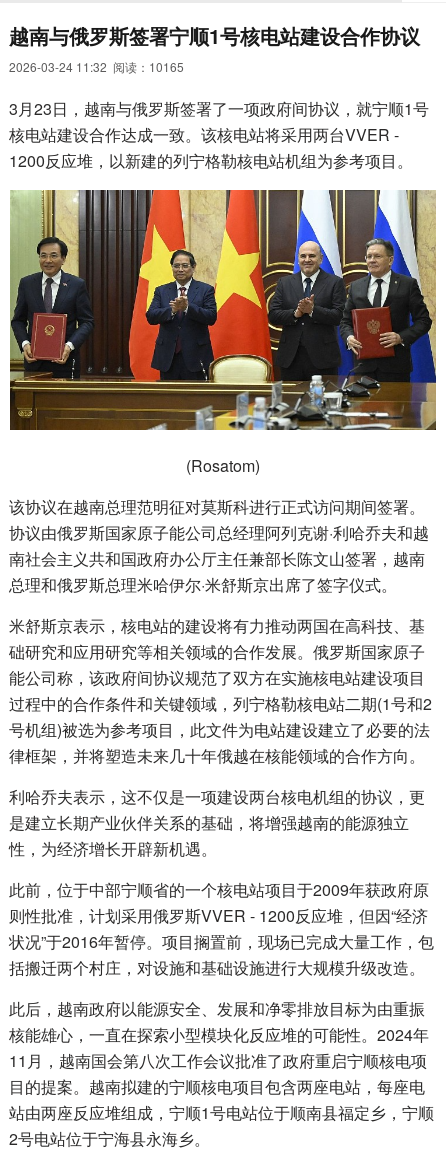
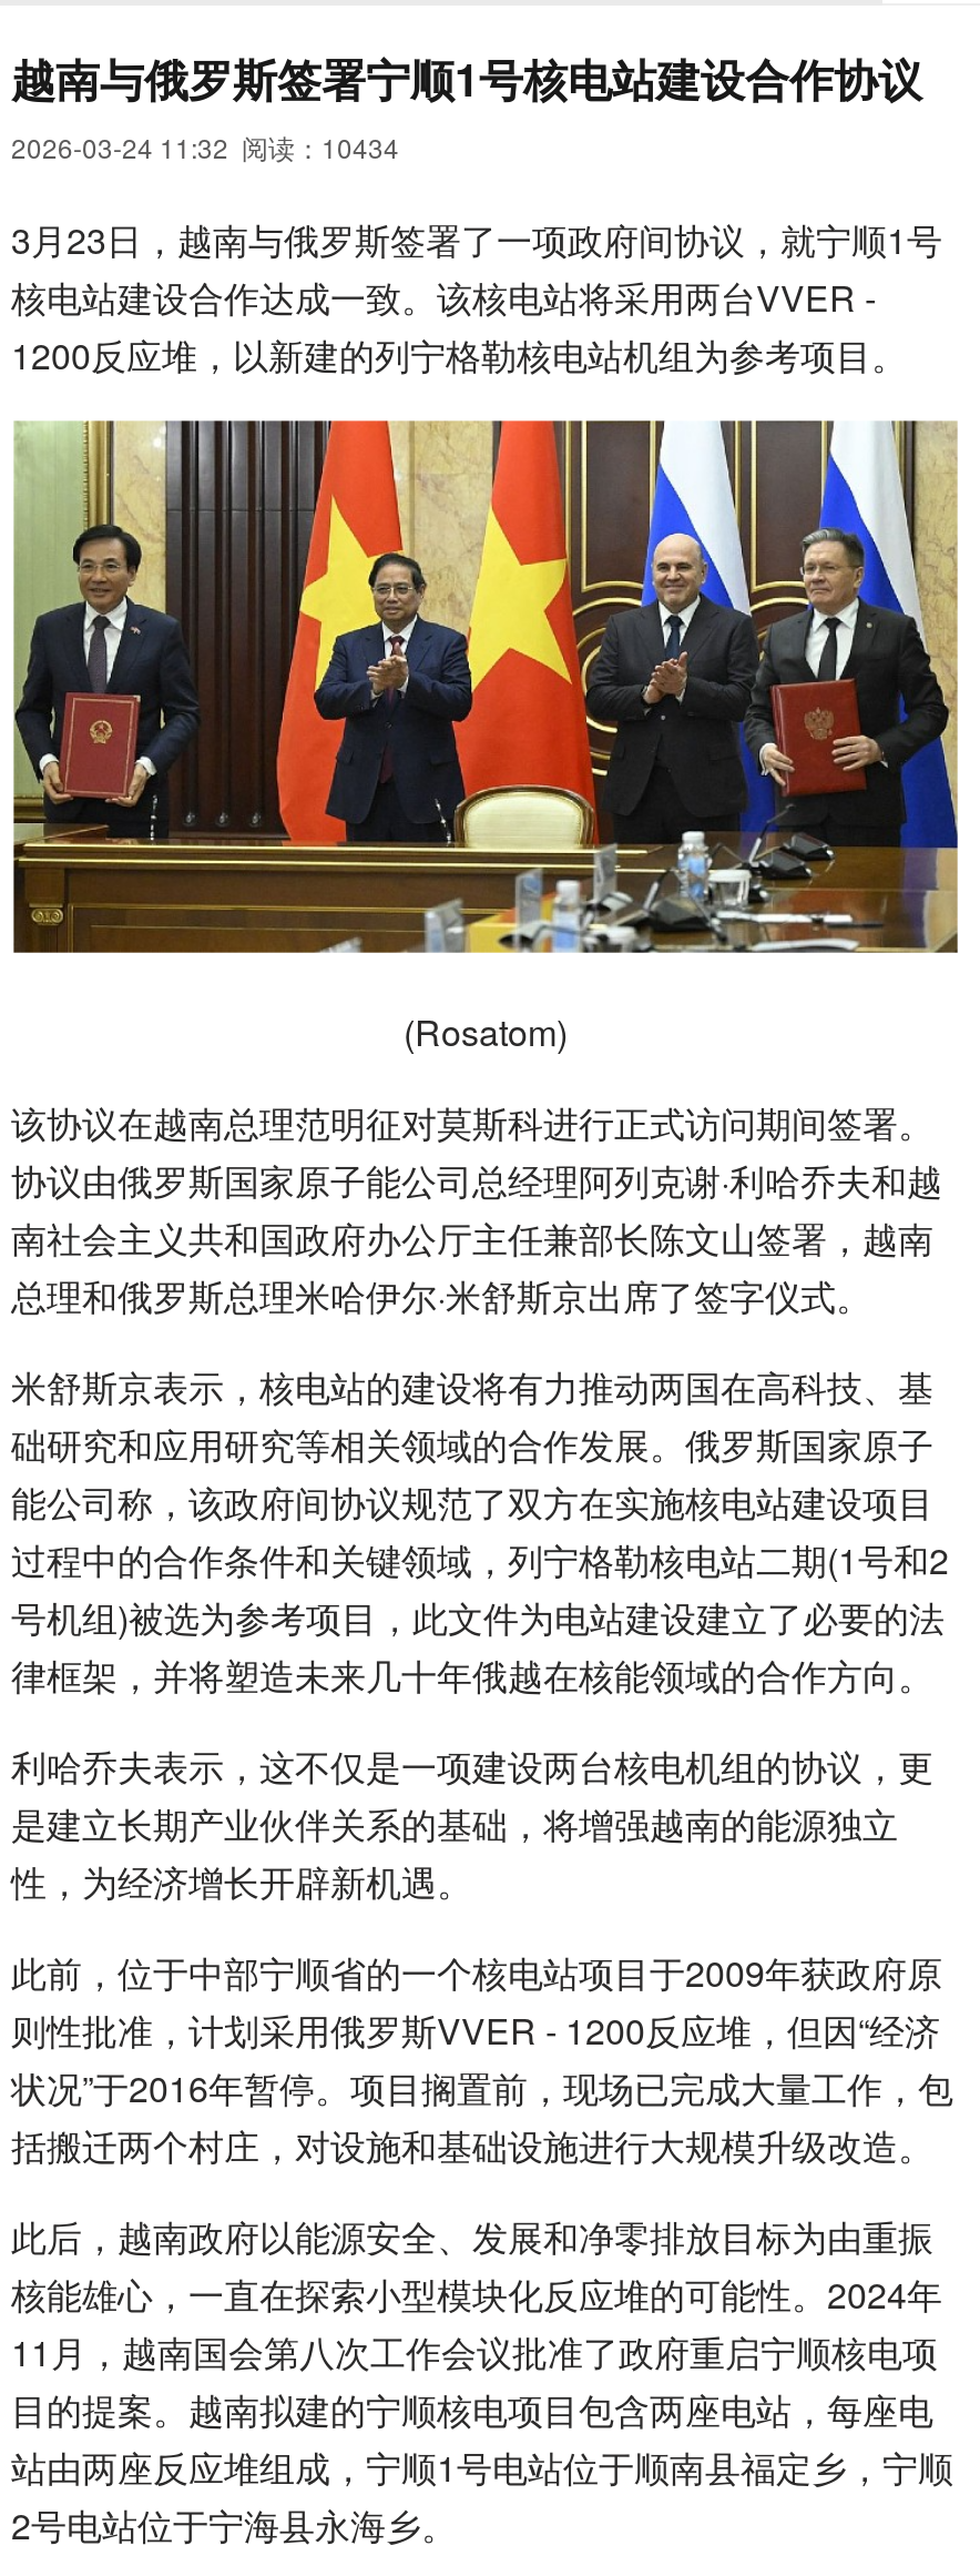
[9,58,184,75] 2026-03-24 11:32 阅读：10165 -> [11,128,399,165] 2026-03-24 11:32 阅读：10434

